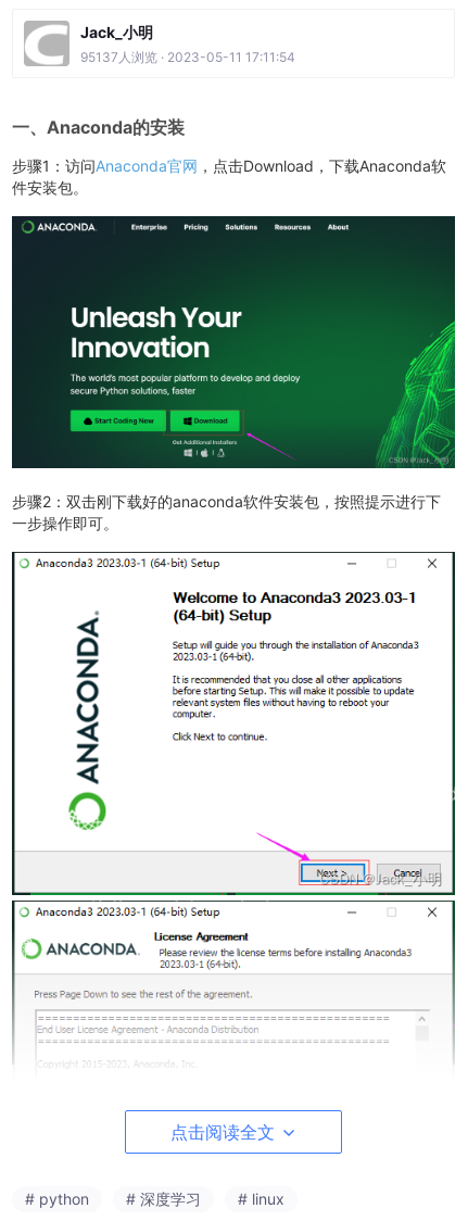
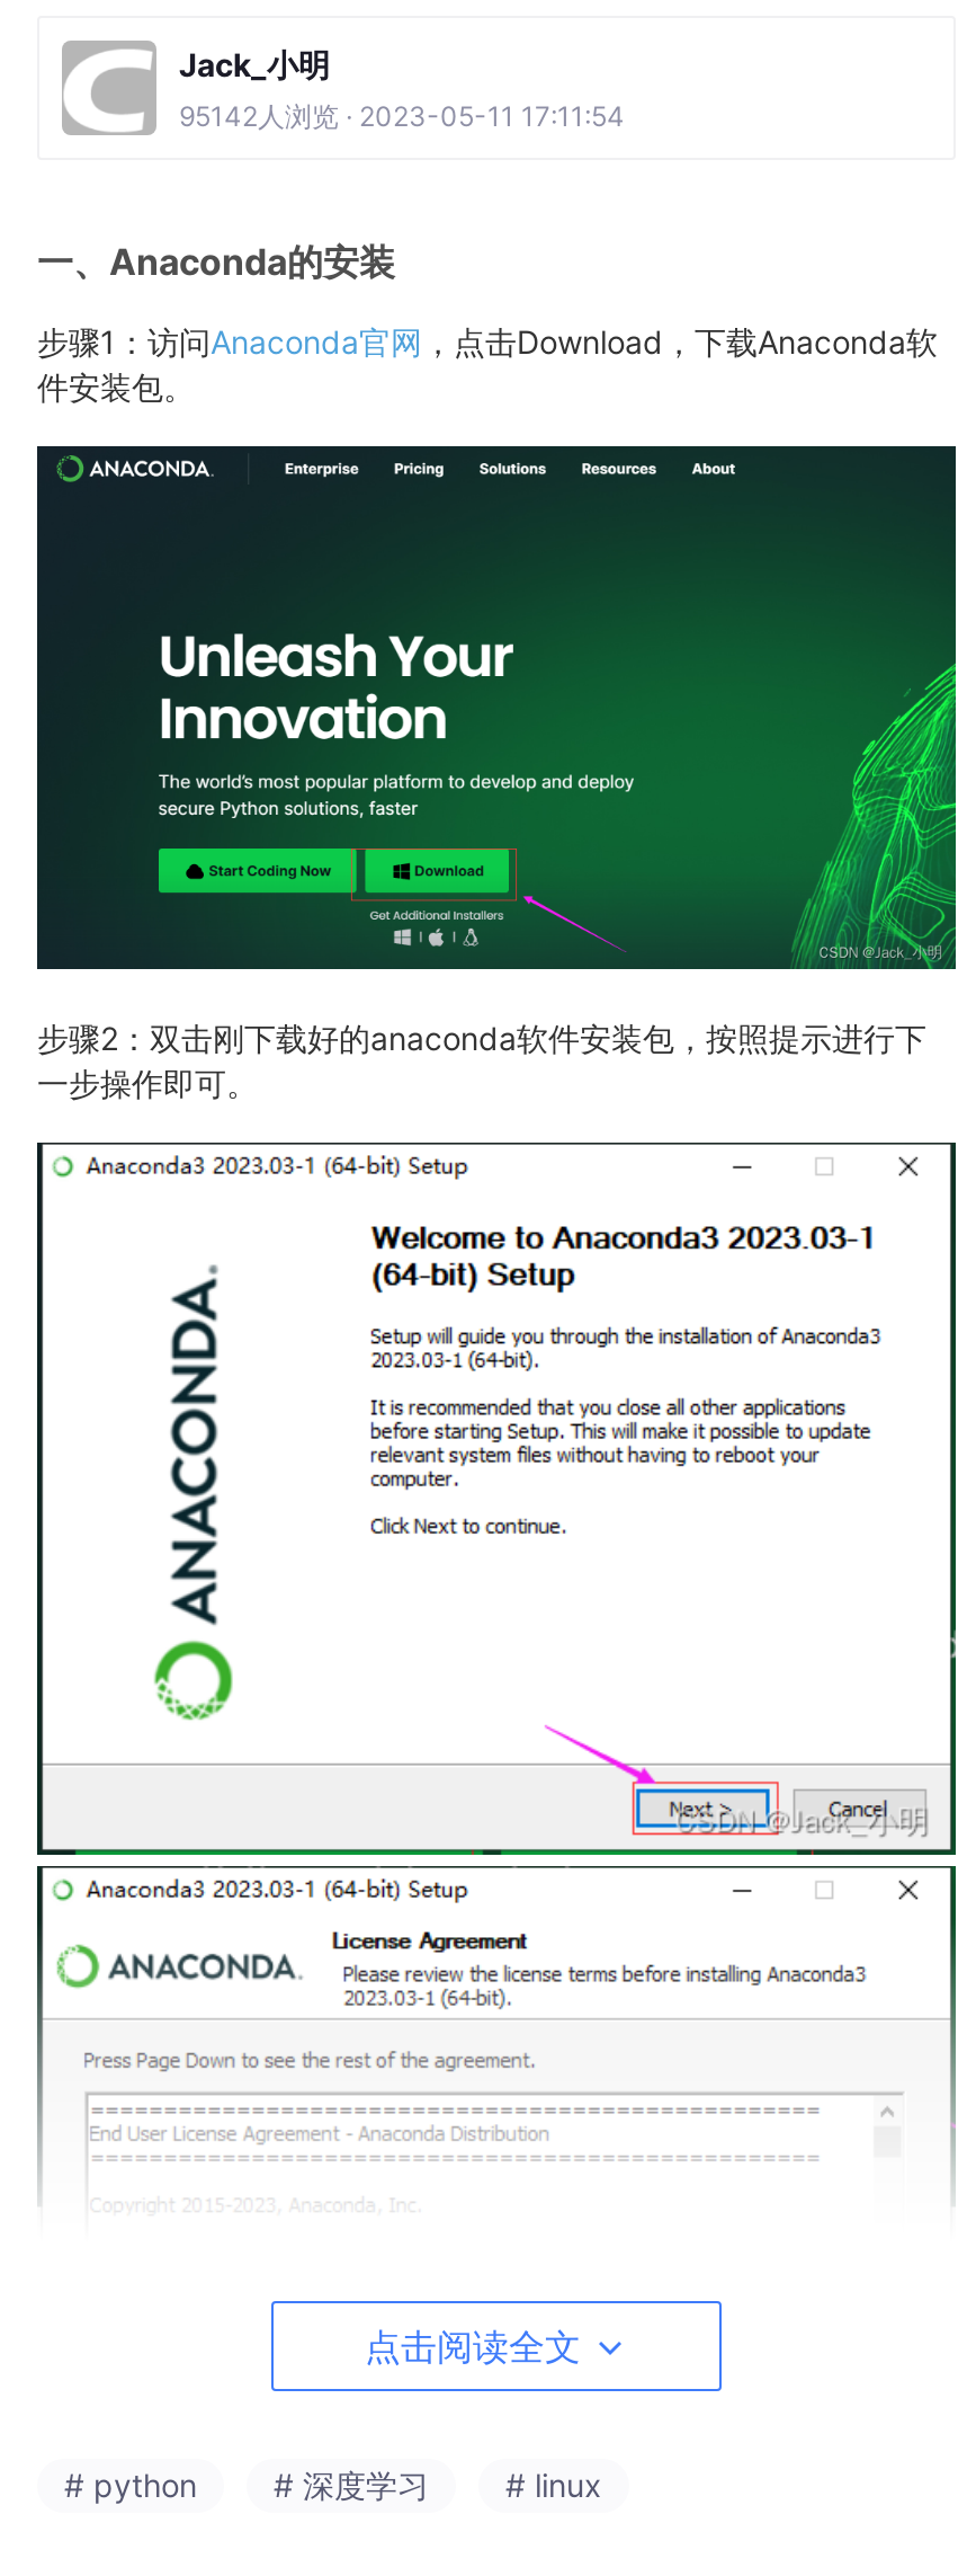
[80,49,295,65] 95137人浏览 · 2023-05-11 17:11:54 -> [179,99,625,133] 95142人浏览 · 2023-05-11 17:11:54

